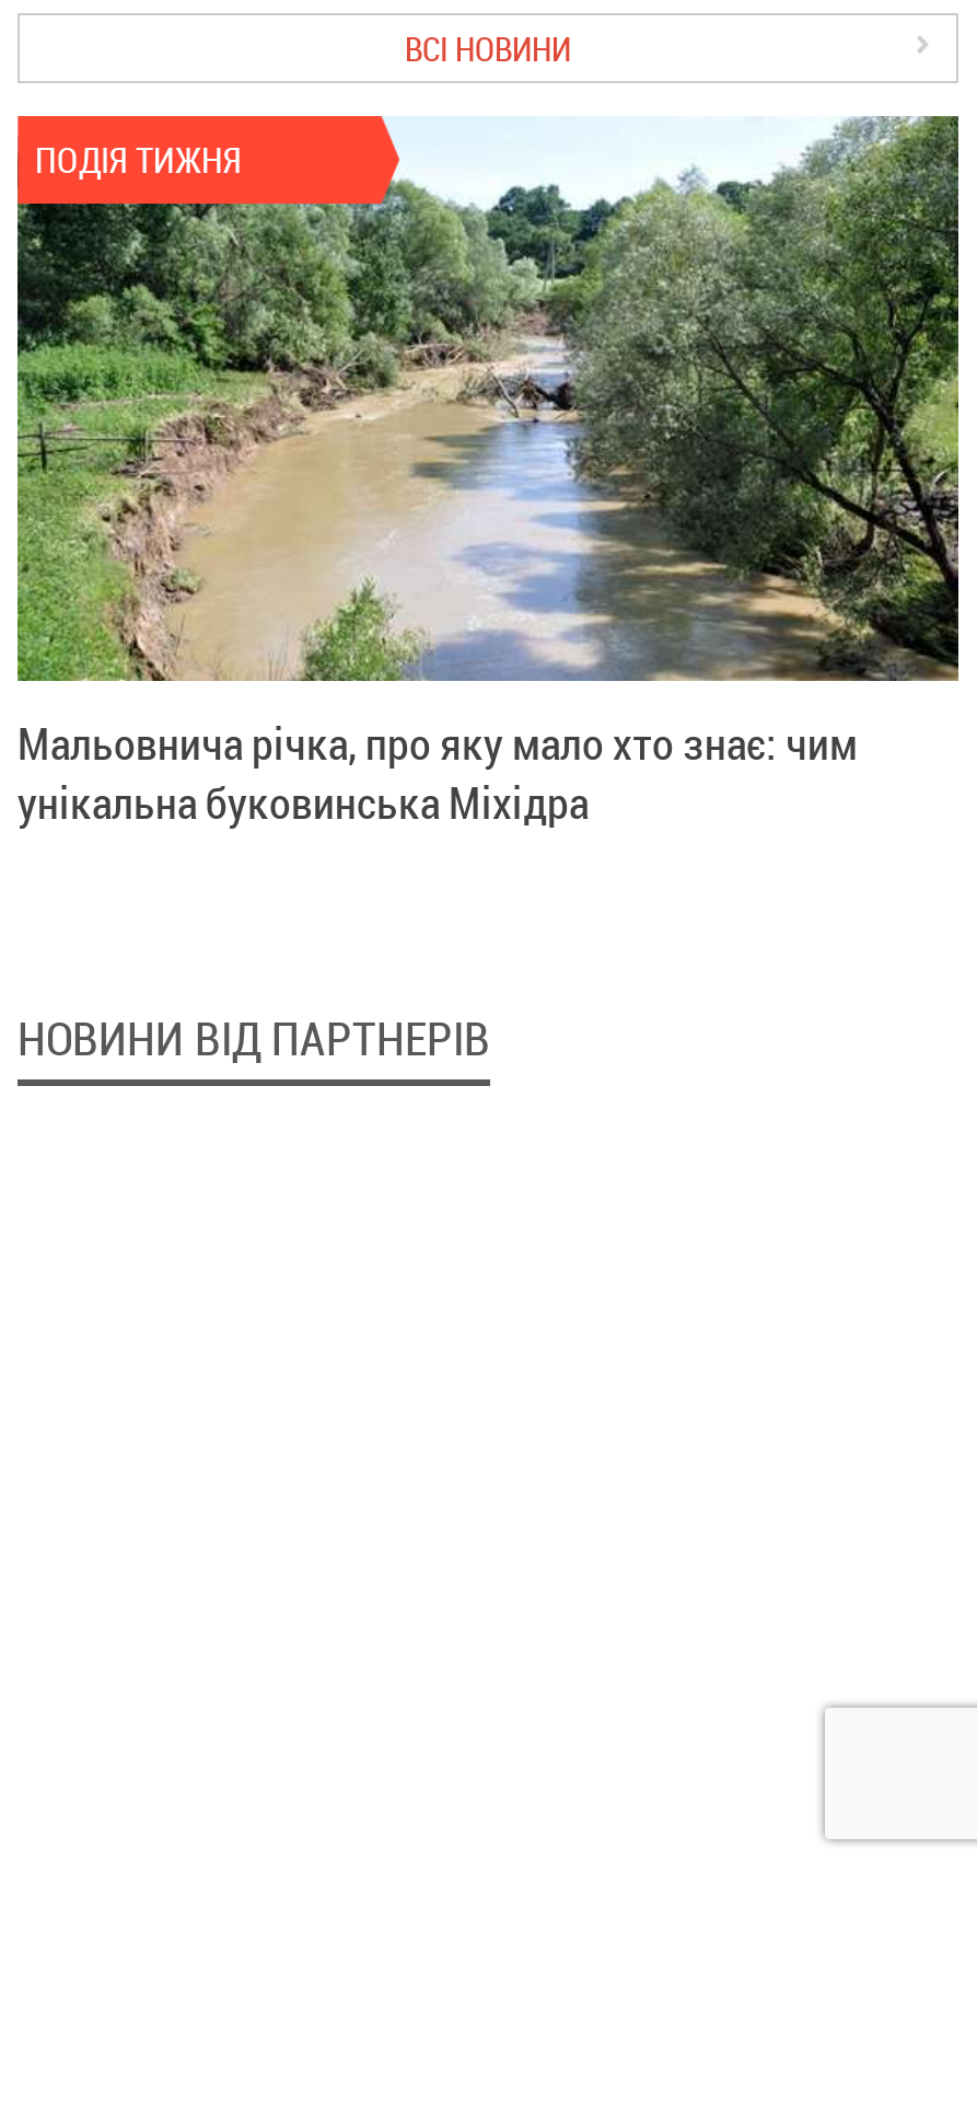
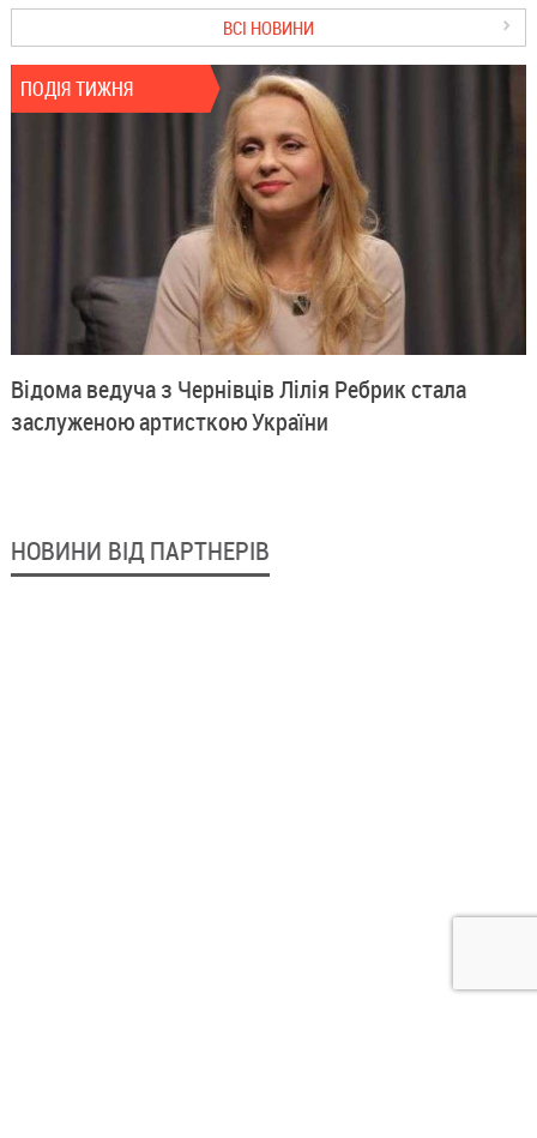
[15,116,961,833] [image] | Мальовнича річка, про яку мало хто знає: чим | унікальна буковинська Міхідра -> [10,64,527,438] [image] | Відома ведуча з Чернівців Лілія Ребрик стала | заслуженою артисткою України

